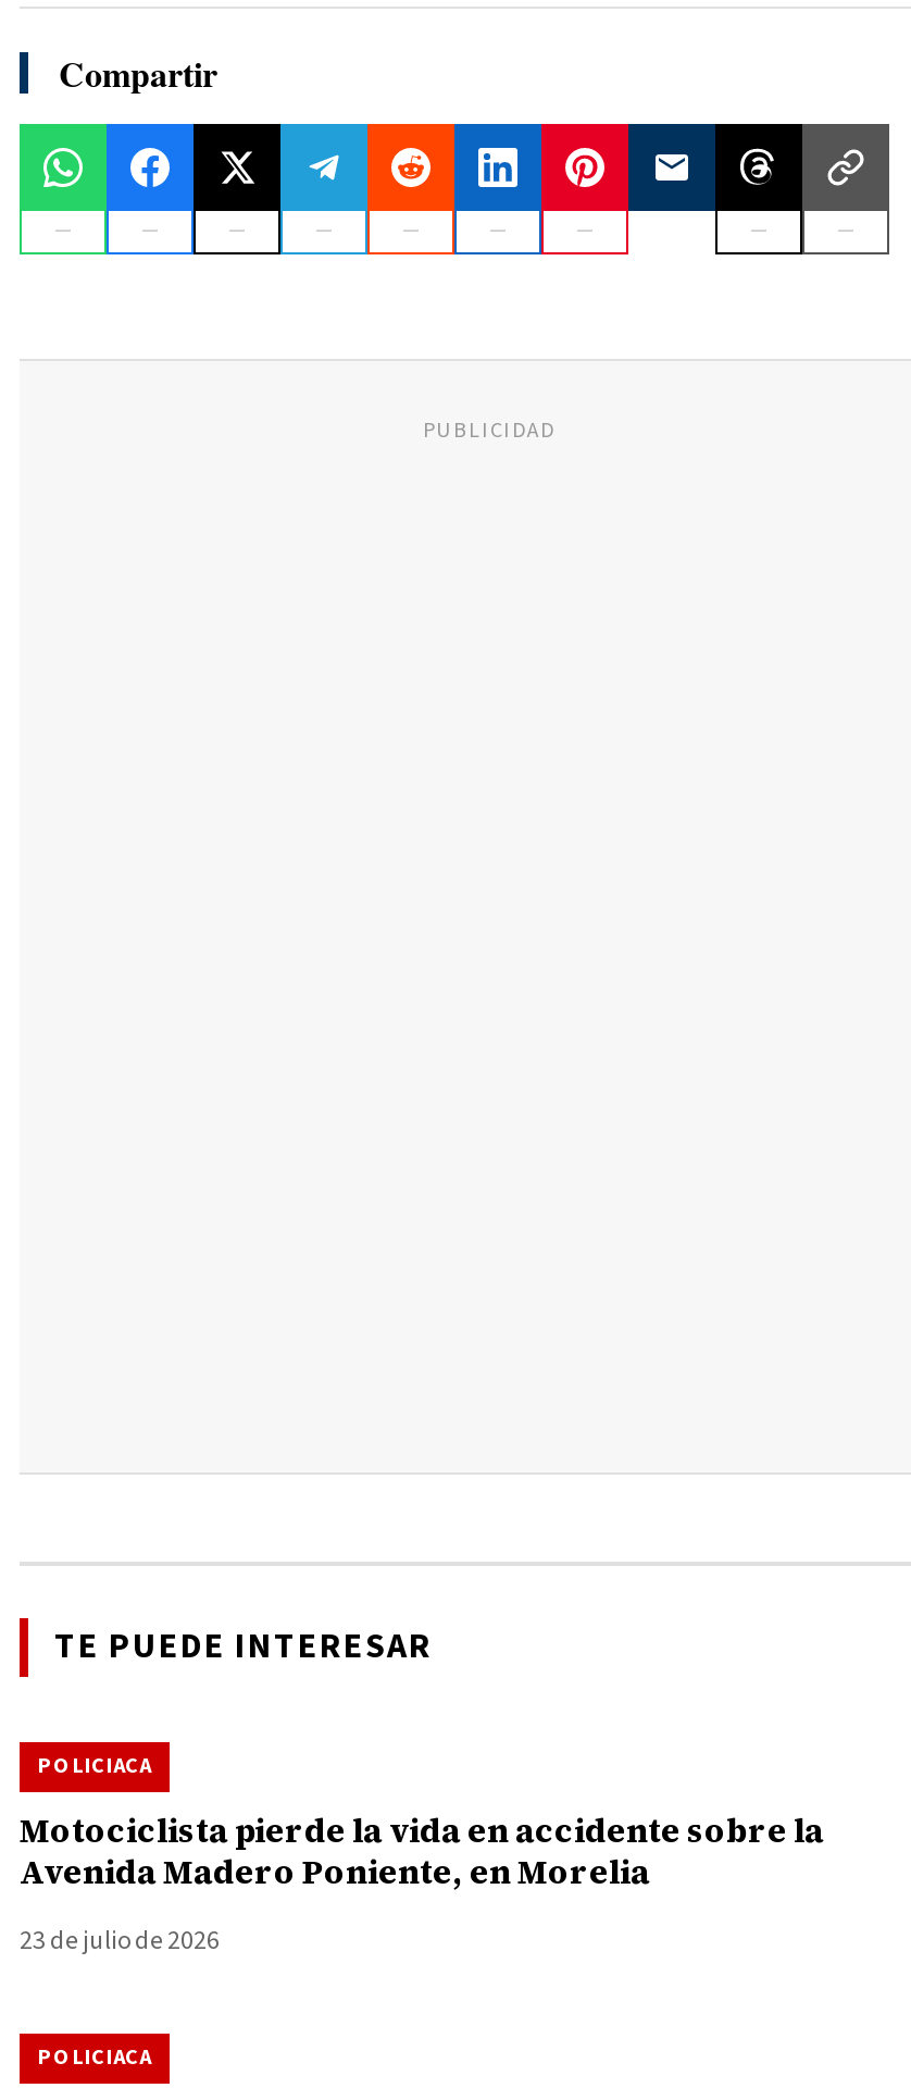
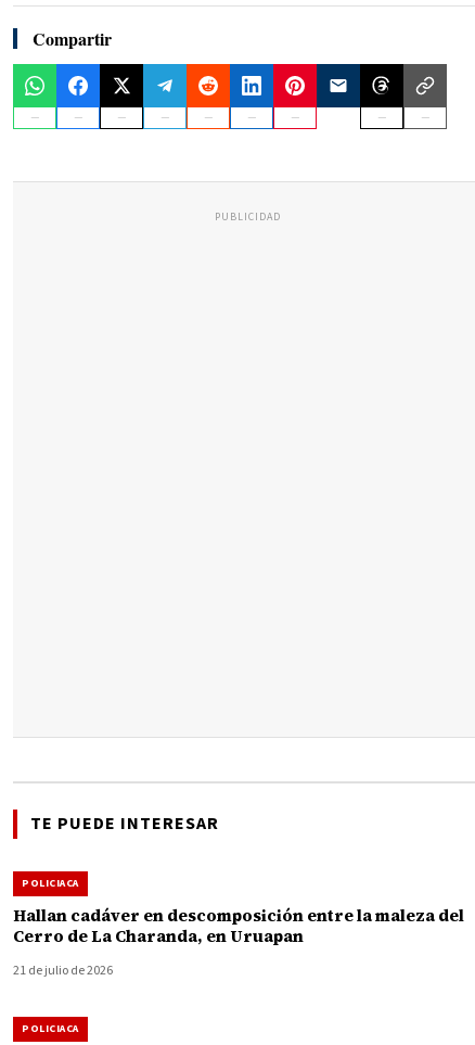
[20,1807,824,1894] Motociclista pierde la vida en accidente sobre la | Avenida Madero Poniente, en Morelia -> [13,904,464,947] Hallan cadáver en descomposición entre la maleza del | Cerro de La Charanda, en Uruapan
[20,1922,220,1959] 23 de julio de 2026 -> [13,961,113,980] 21 de julio de 2026

